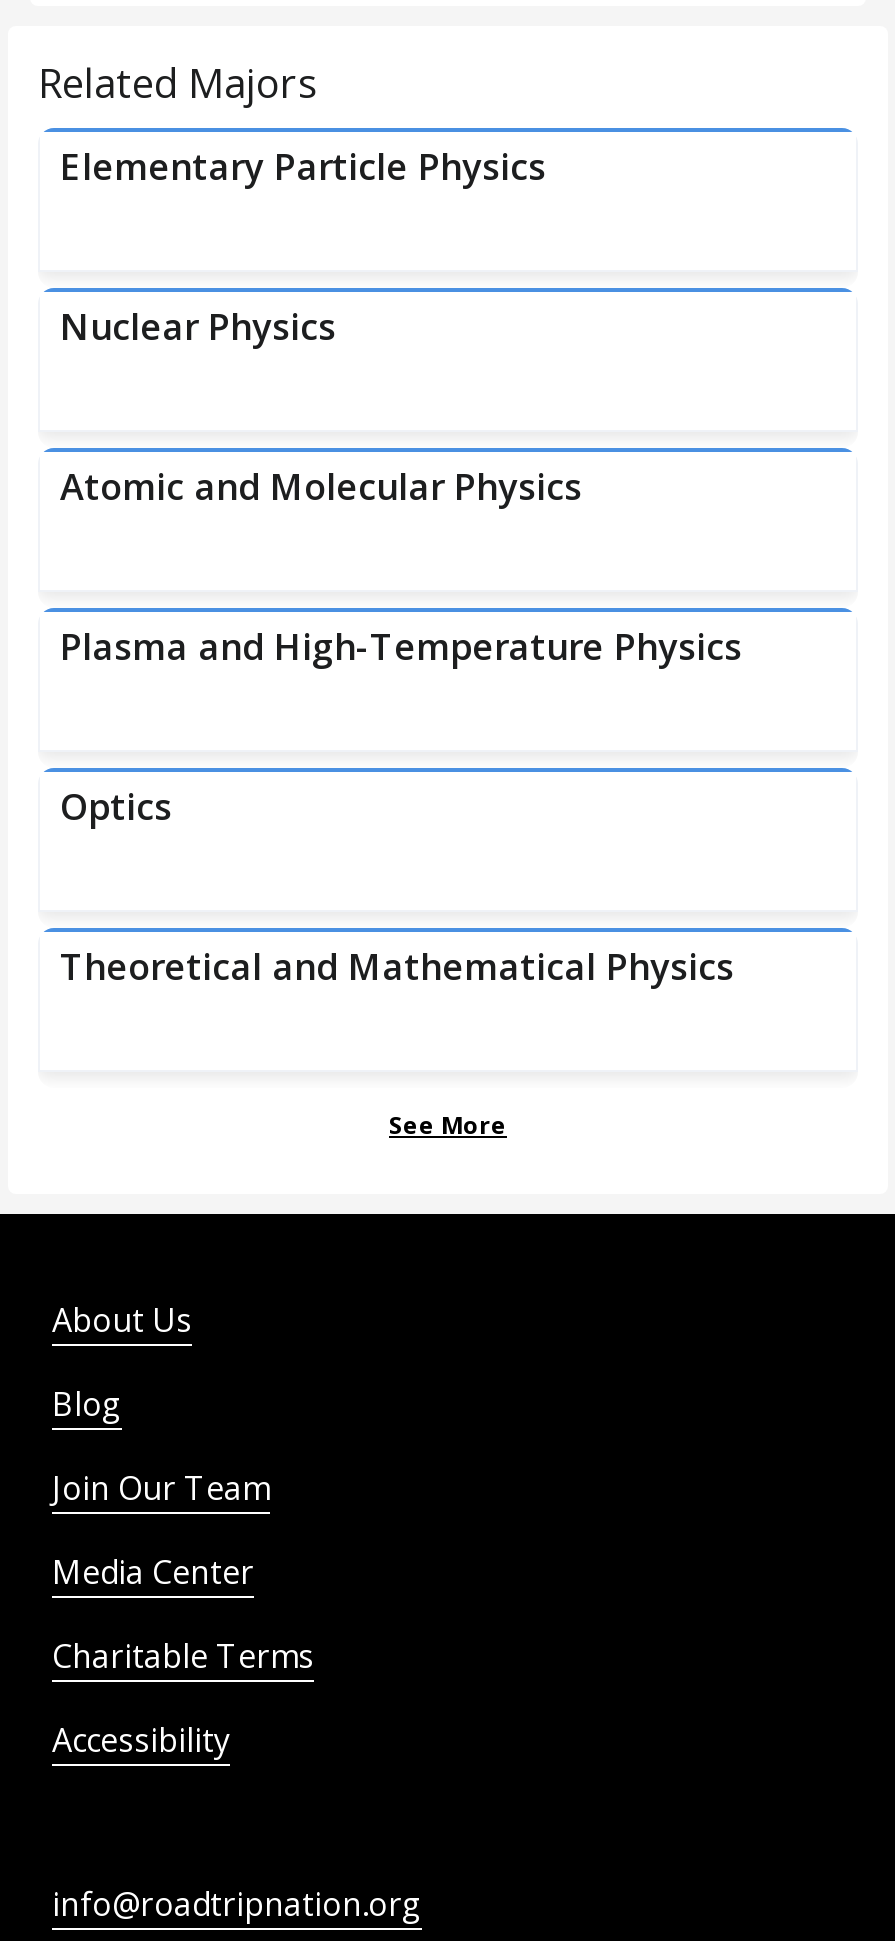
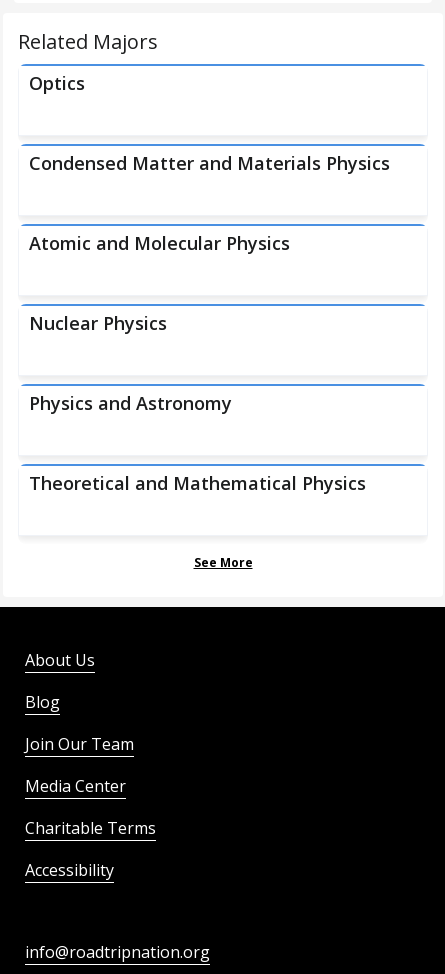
[60,142,742,670] Elementary Particle Physics | Plasma and High-Temperature Physics -> none
moved [60,302,582,510] -> [29,231,290,335]: Atomic and Molecular Physics | Nuclear Physics
moved [60,782,172,830] -> [29,71,85,95]: Optics
none -> [29,151,390,415] Condensed Matter and Materials Physics | Physics and Astronomy

